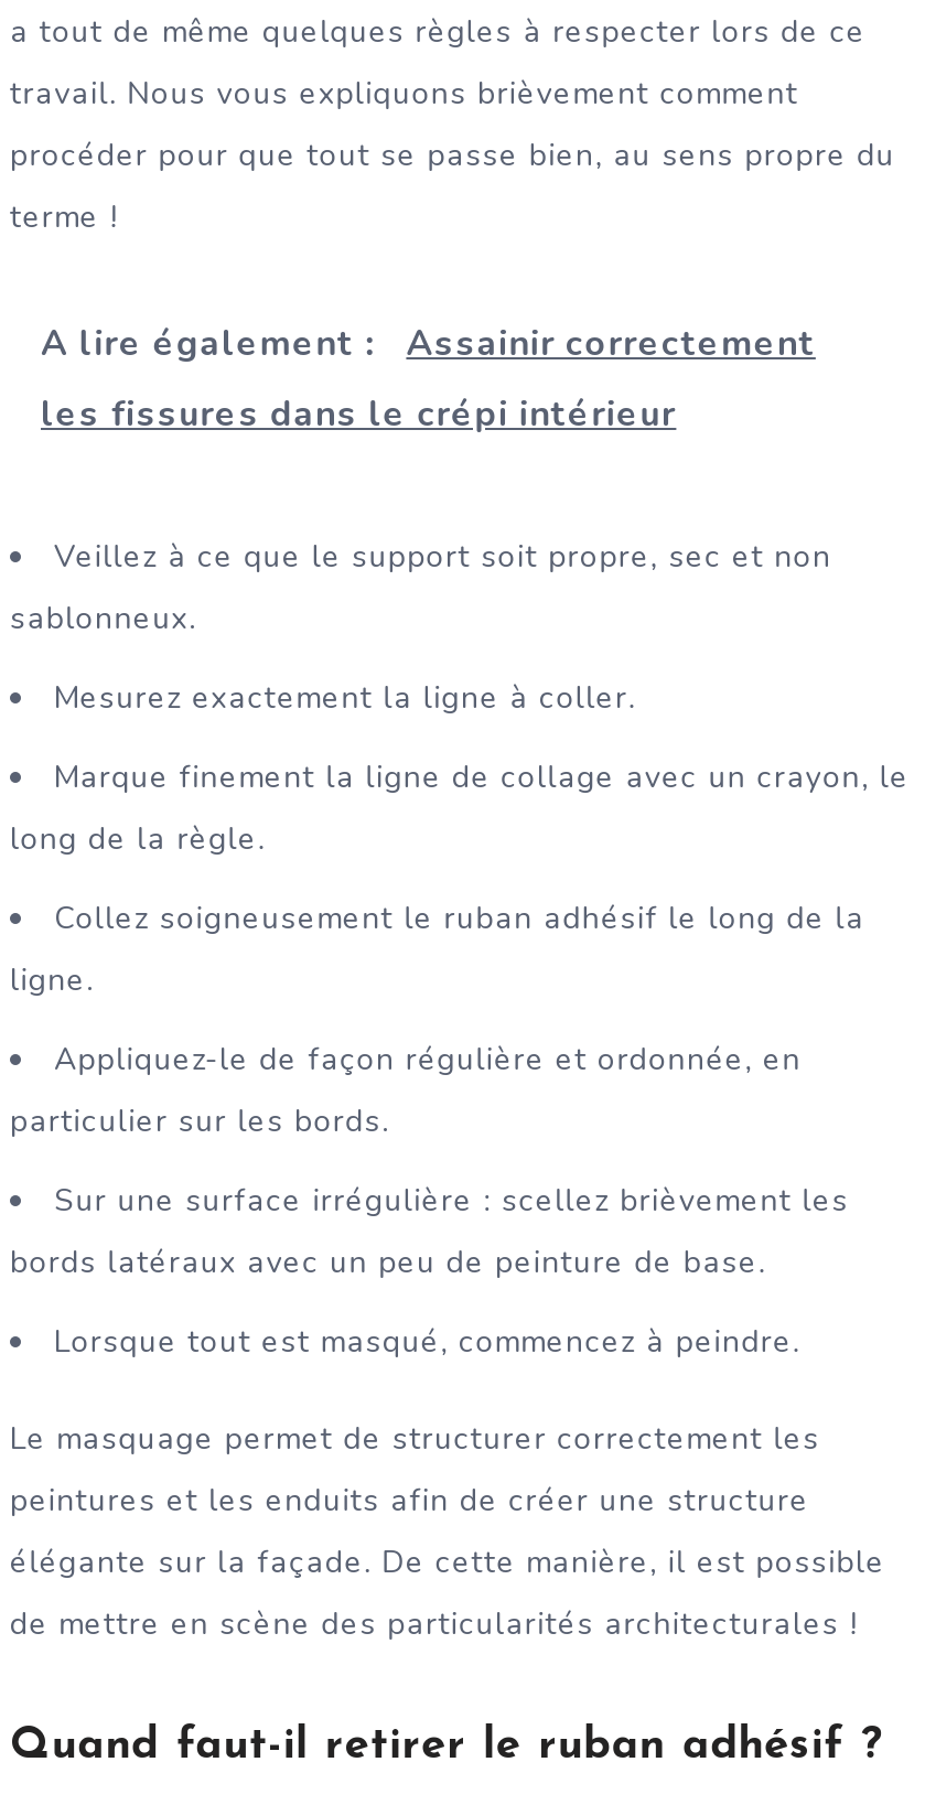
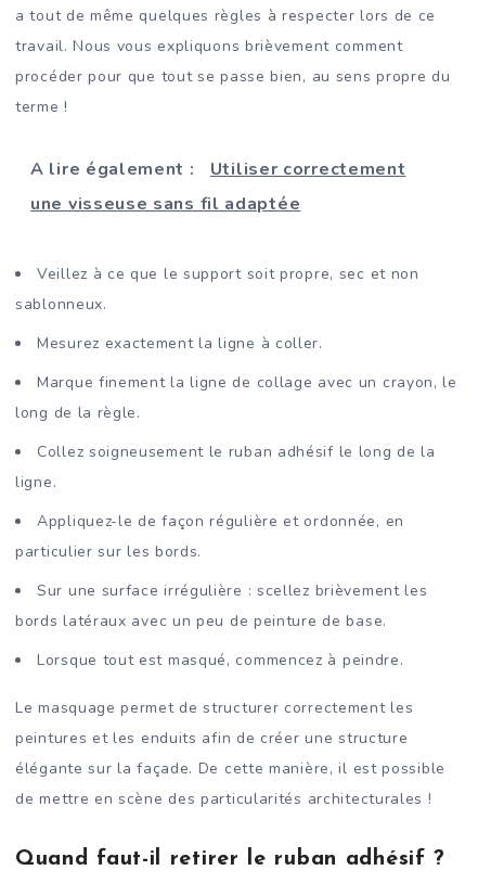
[41,320,816,368] A lire également : Assainir correctement -> [30,157,406,181] A lire également : Utiliser correctement
[41,390,676,439] les fissures dans le crépi intérieur -> [30,192,301,216] une visseuse sans fil adaptée

